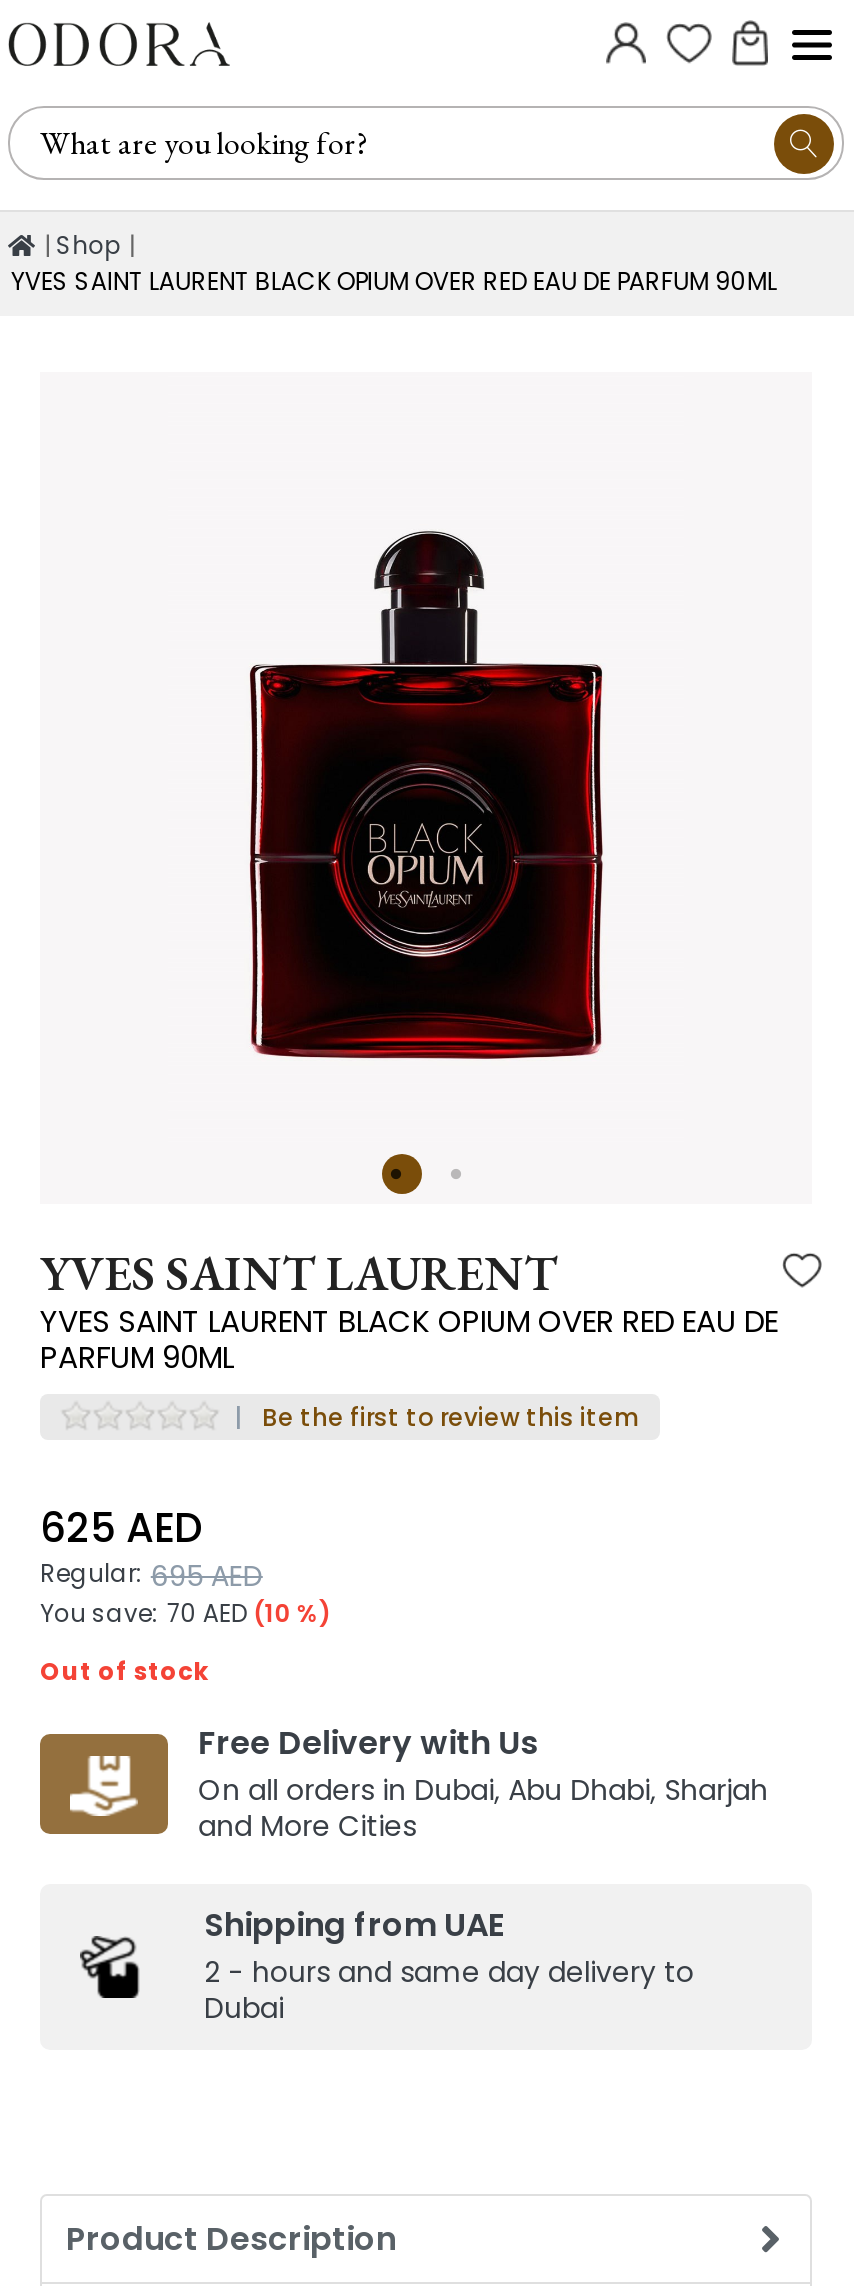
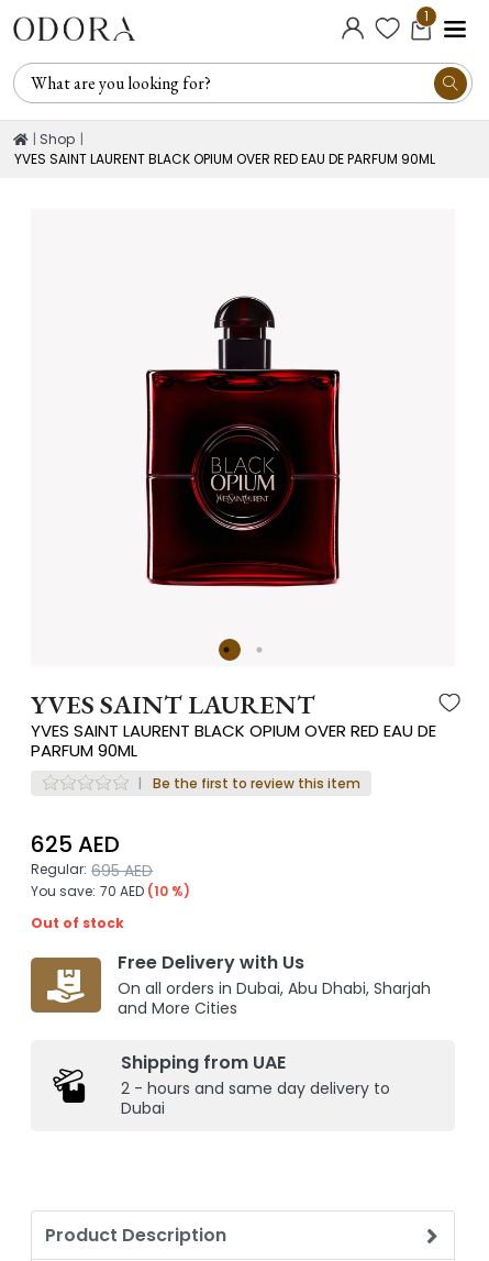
none -> [424,7,429,26] 1

